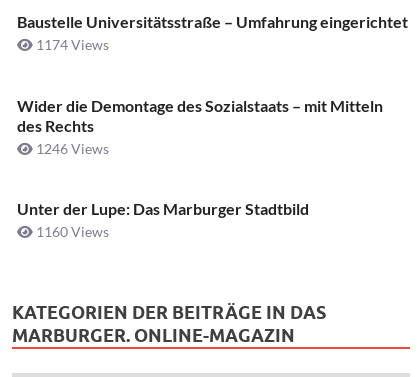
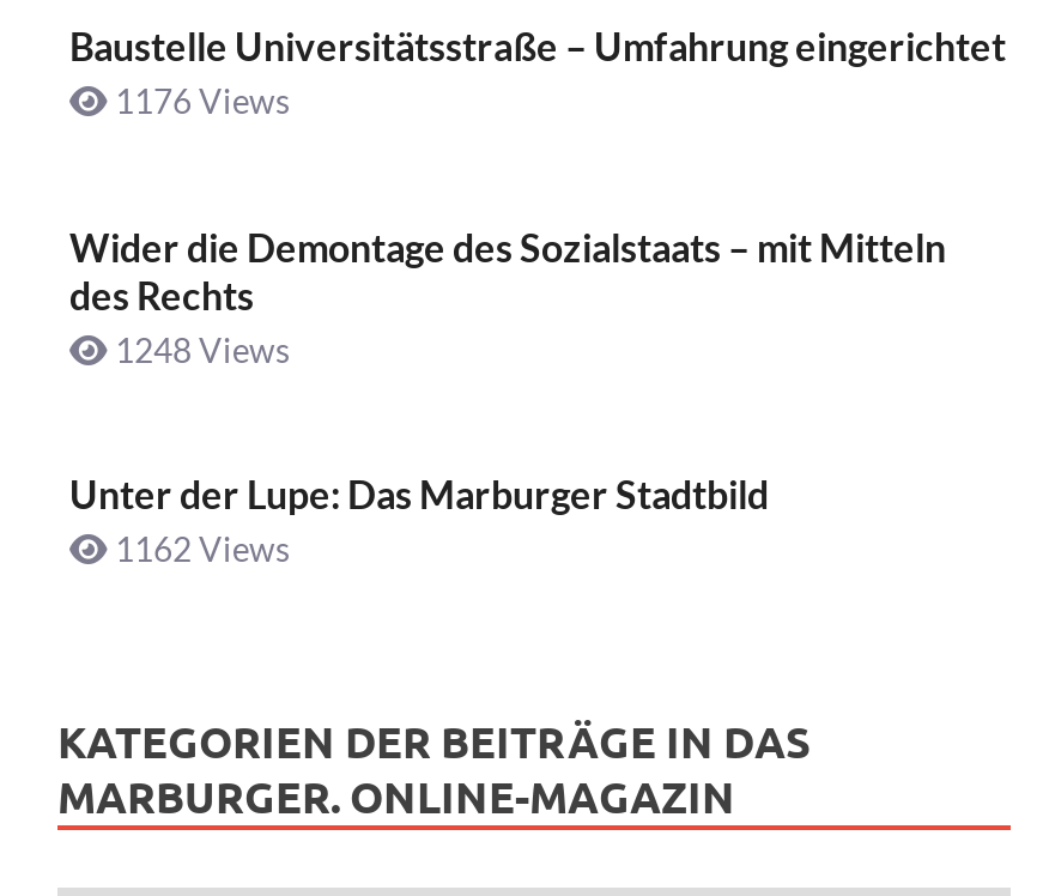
[33,36,109,53] 1174 Views -> [108,81,290,121] 1176 Views
[33,140,109,157] 1246 Views -> [108,328,290,369] 1248 Views
[33,223,109,240] 1160 Views -> [108,528,290,569] 1162 Views

